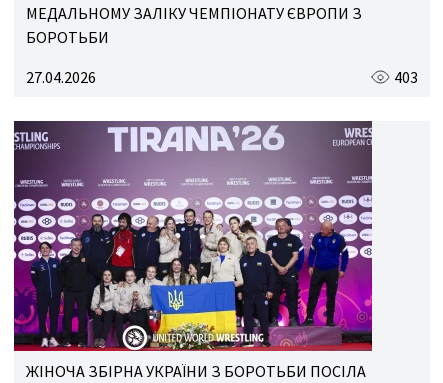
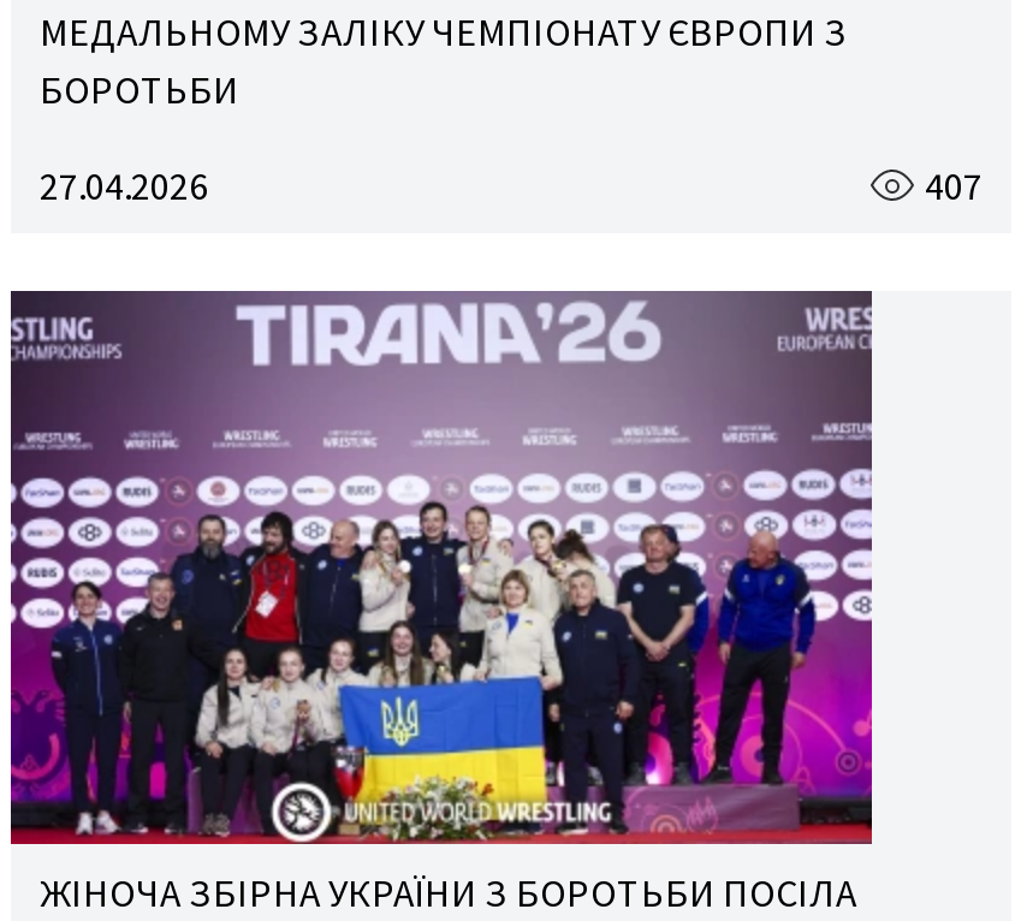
[394,67,418,87] 403 -> [925,160,983,208] 407

